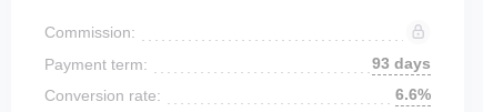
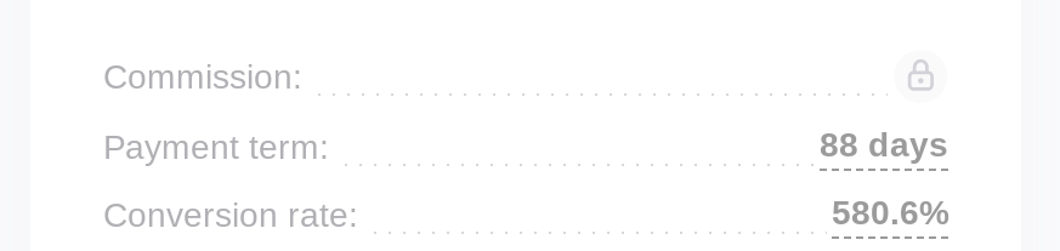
[372,54,431,72] 93 days -> [820,125,948,164] 88 days
[395,85,431,103] 6.6% -> [832,193,948,232] 580.6%

